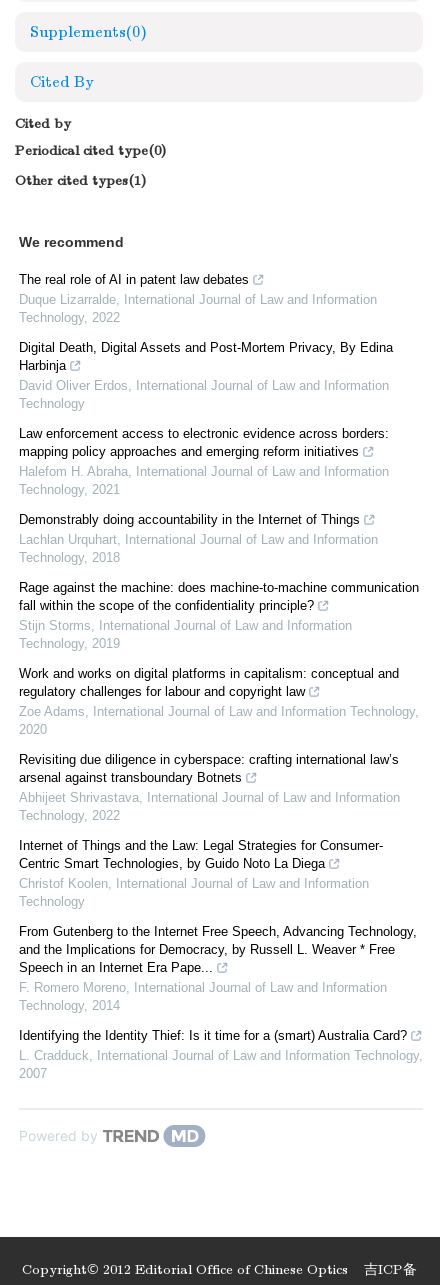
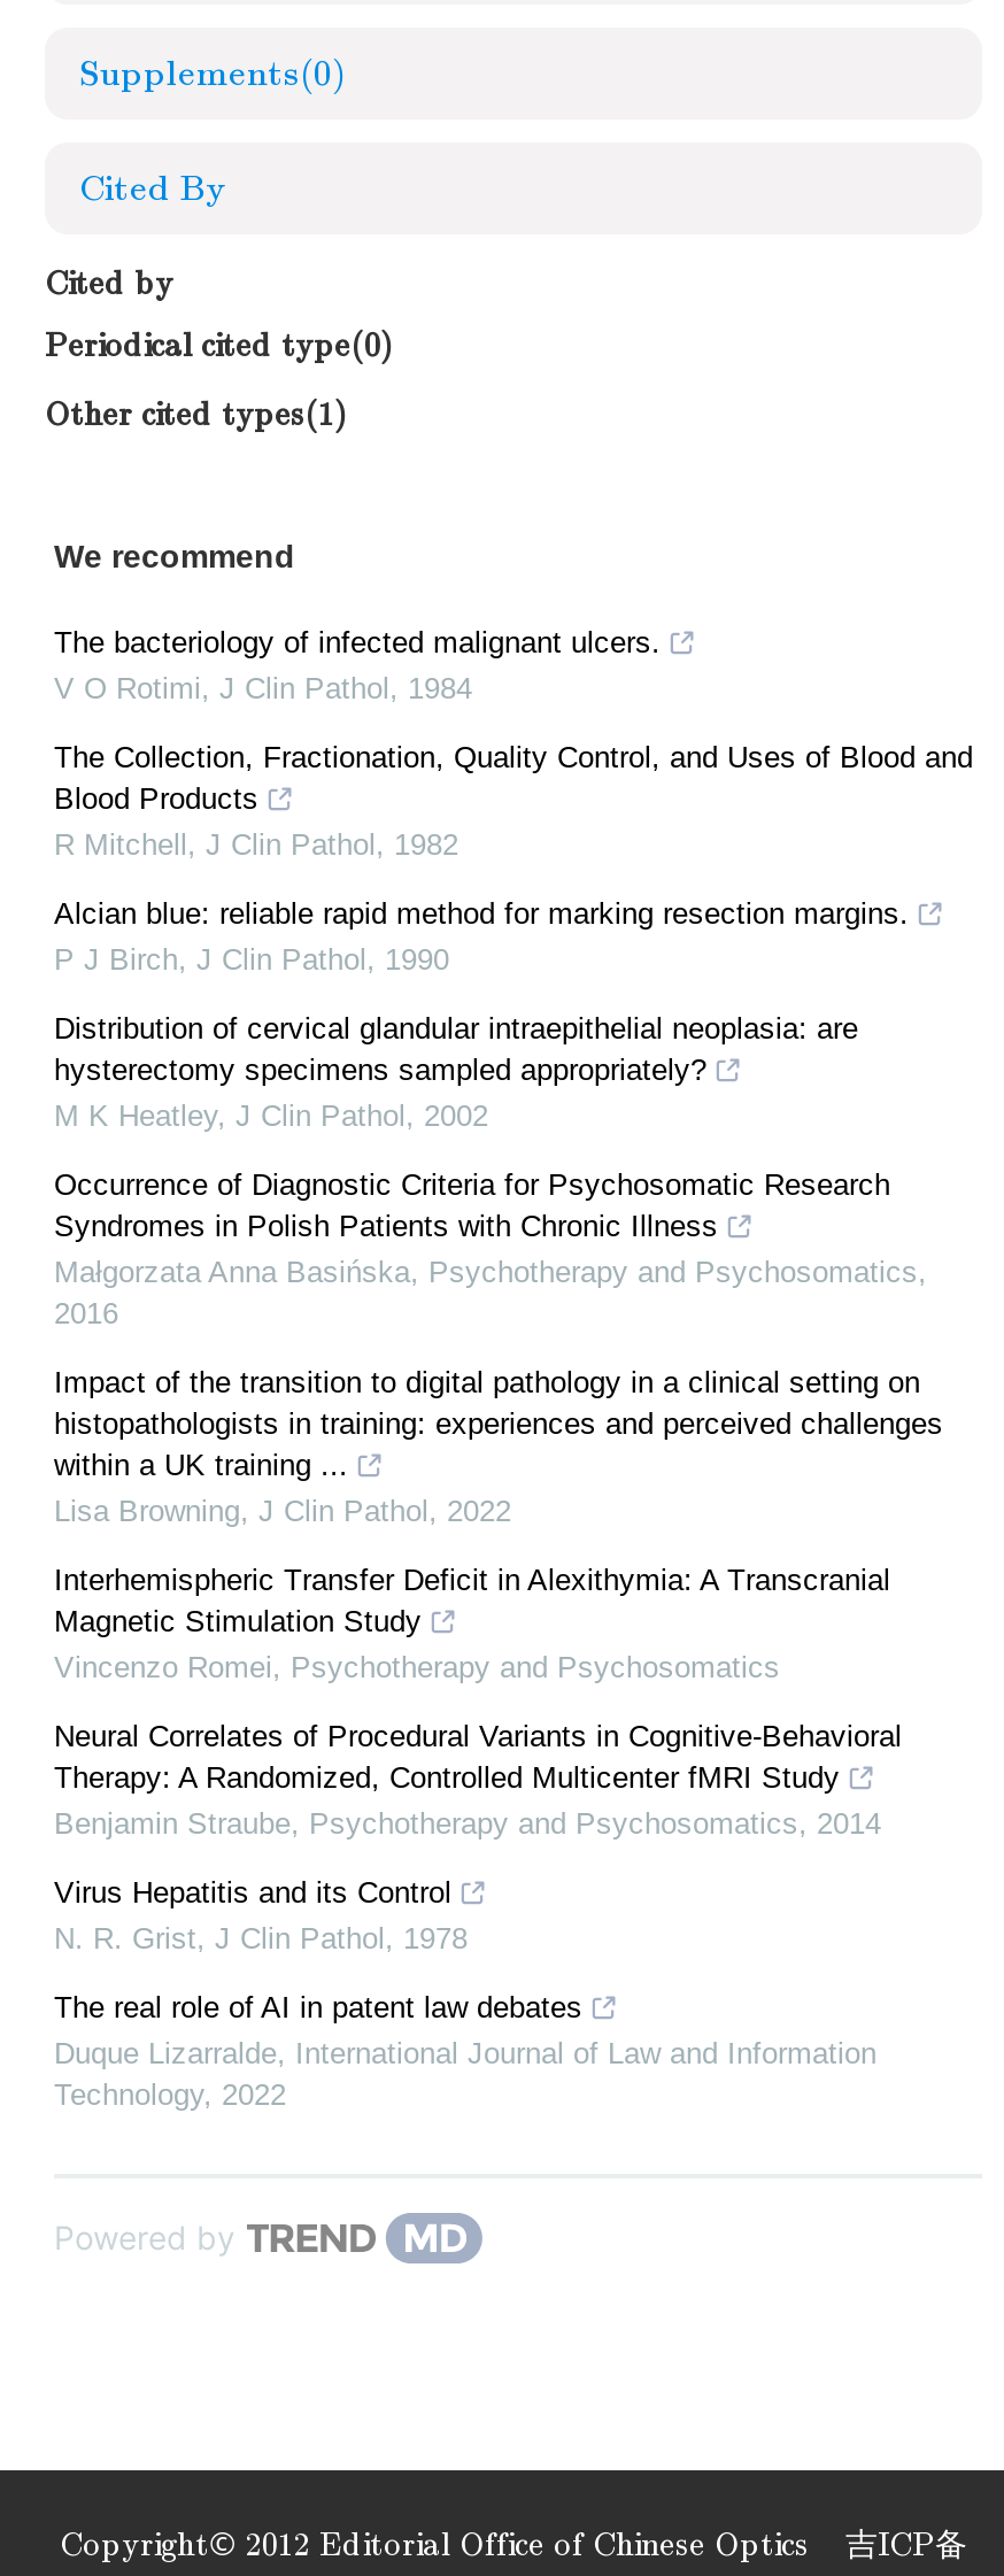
none -> [54,625,973,1956] The bacteriology of infected malignant ulcers. | V O Rotimi, J Clin Pathol, 1984 | The Collection, Fractionation, Quality Control, and Uses of Blood and | Blood Products | R Mitchell, J Clin Pathol, 1982 | Alcian blue: reliable rapid method for marking resection margins. | P J Birch, J Clin Pathol, 1990 | Distribution of cervical glandular intraepithelial neoplasia: are | hysterectomy specimens sampled appropriately? | M K Heatley, J Clin Pathol, 2002 | Occurrence of Diagnostic Criteria for Psychosomatic Research | Syndromes in Polish Patients with Chronic Illness | Małgorzata Anna Basińska, Psychotherapy and Psychosomatics, | 2016 | Impact of the transition to digital pathology in a clinical setting on | histopathologists in training: experiences and perceived challenges | within a UK training ... | Lisa Browning, J Clin Pathol, 2022 | Interhemispheric Transfer Deficit in Alexithymia: A Transcranial | Magnetic Stimulation Study | Vincenzo Romei, Psychotherapy and Psychosomatics | Neural Correlates of Procedural Variants in Cognitive-Behavioral | Therapy: A Randomized, Controlled Multicenter fMRI Study | Benjamin Straube, Psychotherapy and Psychosomatics, 2014 | Virus Hepatitis and its Control | N. R. Grist, J Clin Pathol, 1978
moved [19,272,377,325] -> [54,1990,876,2112]: The real role of AI in patent law debates | Duque Lizarralde, International Journal of Law and Information | Technology, 2022
[19,340,423,1081] Digital Death, Digital Assets and Post-Mortem Privacy, By Edina | Harbinja | David Oliver Erdos, International Journal of Law and Information | Technology | Law enforcement access to electronic evidence across borders: | mapping policy approaches and emerging reform initiatives | Halefom H. Abraha, International Journal of Law and Information | Technology, 2021 | Demonstrably doing accountability in the Internet of Things | Lachlan Urquhart, International Journal of Law and Information | Technology, 2018 | Rage against the machine: does machine-to-machine communication | fall within the scope of the confidentiality principle? | Stijn Storms, International Journal of Law and Information | Technology, 2019 | Work and works on digital platforms in capitalism: conceptual and | regulatory challenges for labour and copyright law | Zoe Adams, International Journal of Law and Information Technology, | 2020 | Revisiting due diligence in cyberspace: crafting international law’s | arsenal against transboundary Botnets | Abhijeet Shrivastava, International Journal of Law and Information | Technology, 2022 | Internet of Things and the Law: Legal Strategies for Consumer- | Centric Smart Technologies, by Guido Noto La Diega | Christof Koolen, International Journal of Law and Information | Technology | From Gutenberg to the Internet Free Speech, Advancing Technology, | and the Implications for Democracy, by Russell L. Weaver * Free | Speech in an Internet Era Pape... | F. Romero Moreno, International Journal of Law and Information | Technology, 2014 | Identifying the Identity Thief: Is it time for a (smart) Australia Card? | L. Cradduck, International Journal of Law and Information Technology, | 2007 -> none

